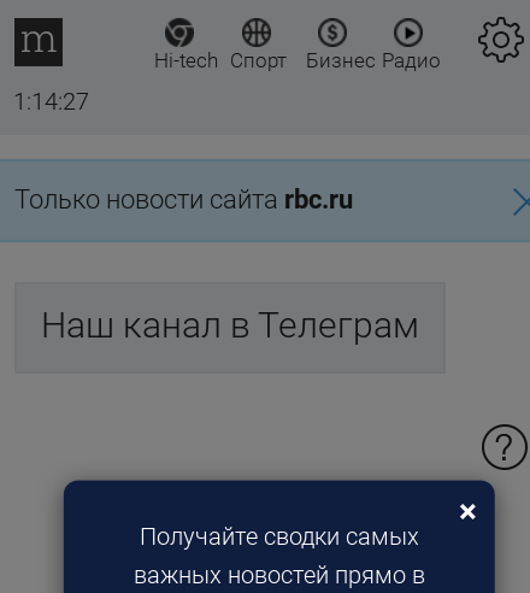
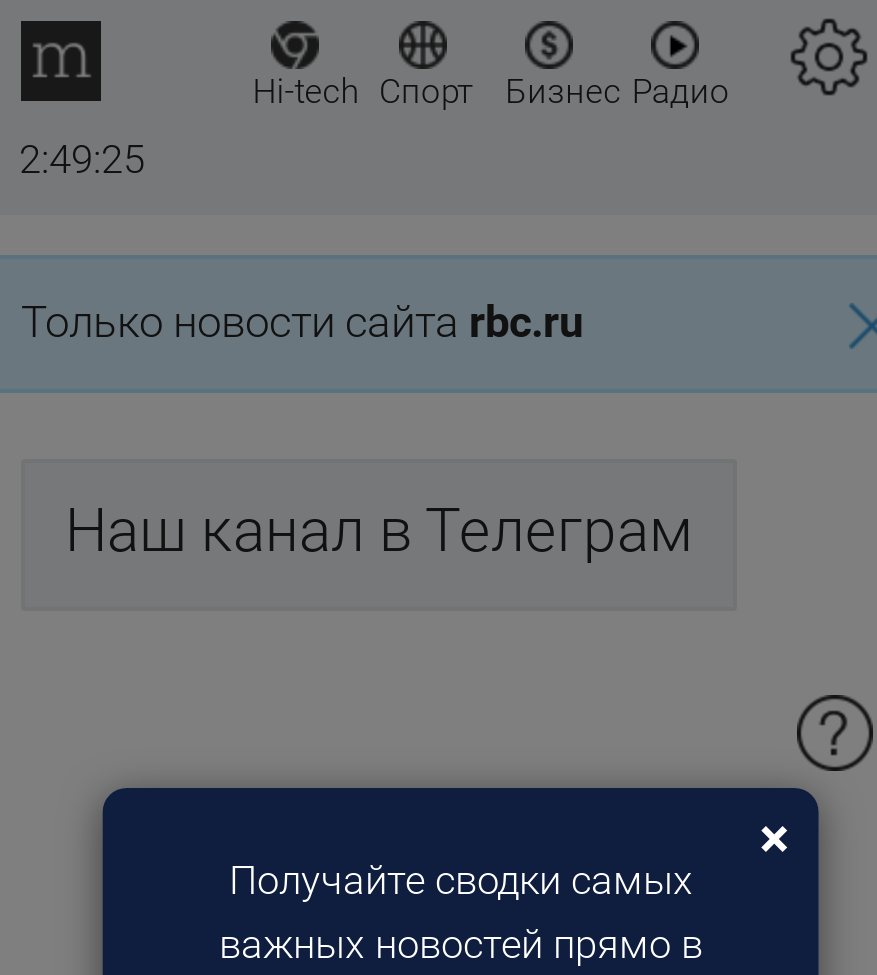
[13,87,89,116] 1:14:27 -> [19,135,145,183] 2:49:25

